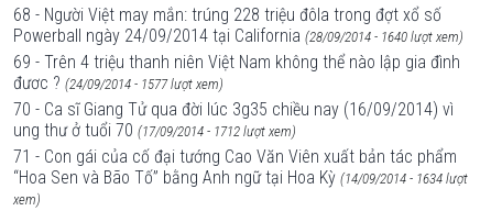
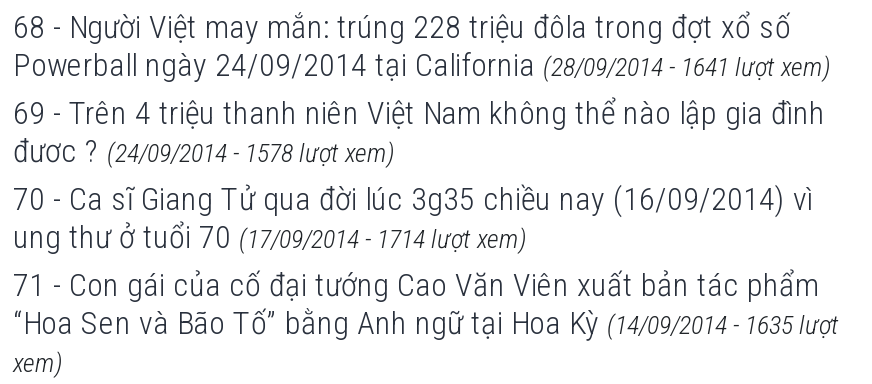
[13,25,463,46] Powerball ngày 24/09/2014 tại California (28/09/2014 - 1640 lượt xem) -> [13,46,831,84] Powerball ngày 24/09/2014 tại California (28/09/2014 - 1641 lượt xem)
[13,73,223,93] đươc ? (24/09/2014 - 1577 lượt xem) -> [13,132,395,170] đươc ? (24/09/2014 - 1578 lượt xem)
[13,120,296,141] ung thư ở tuổi 70 (17/09/2014 - 1712 lượt xem) -> [13,218,527,256] ung thư ở tuổi 70 (17/09/2014 - 1714 lượt xem)
[13,167,468,188] “Hoa Sen và Bão Tố” bằng Anh ngữ tại Hoa Kỳ (14/09/2014 - 1634 lượt -> [13,304,839,342] “Hoa Sen và Bão Tố” bằng Anh ngữ tại Hoa Kỳ (14/09/2014 - 1635 lượt

